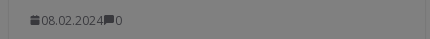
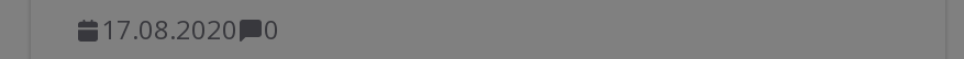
[41,12,122,29] 08.02.2024 0 -> [101,11,279,48] 17.08.2020 0

